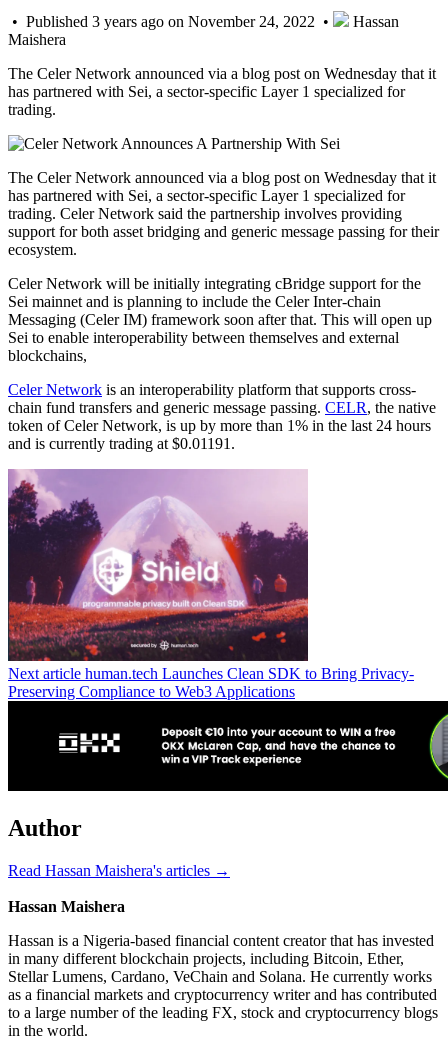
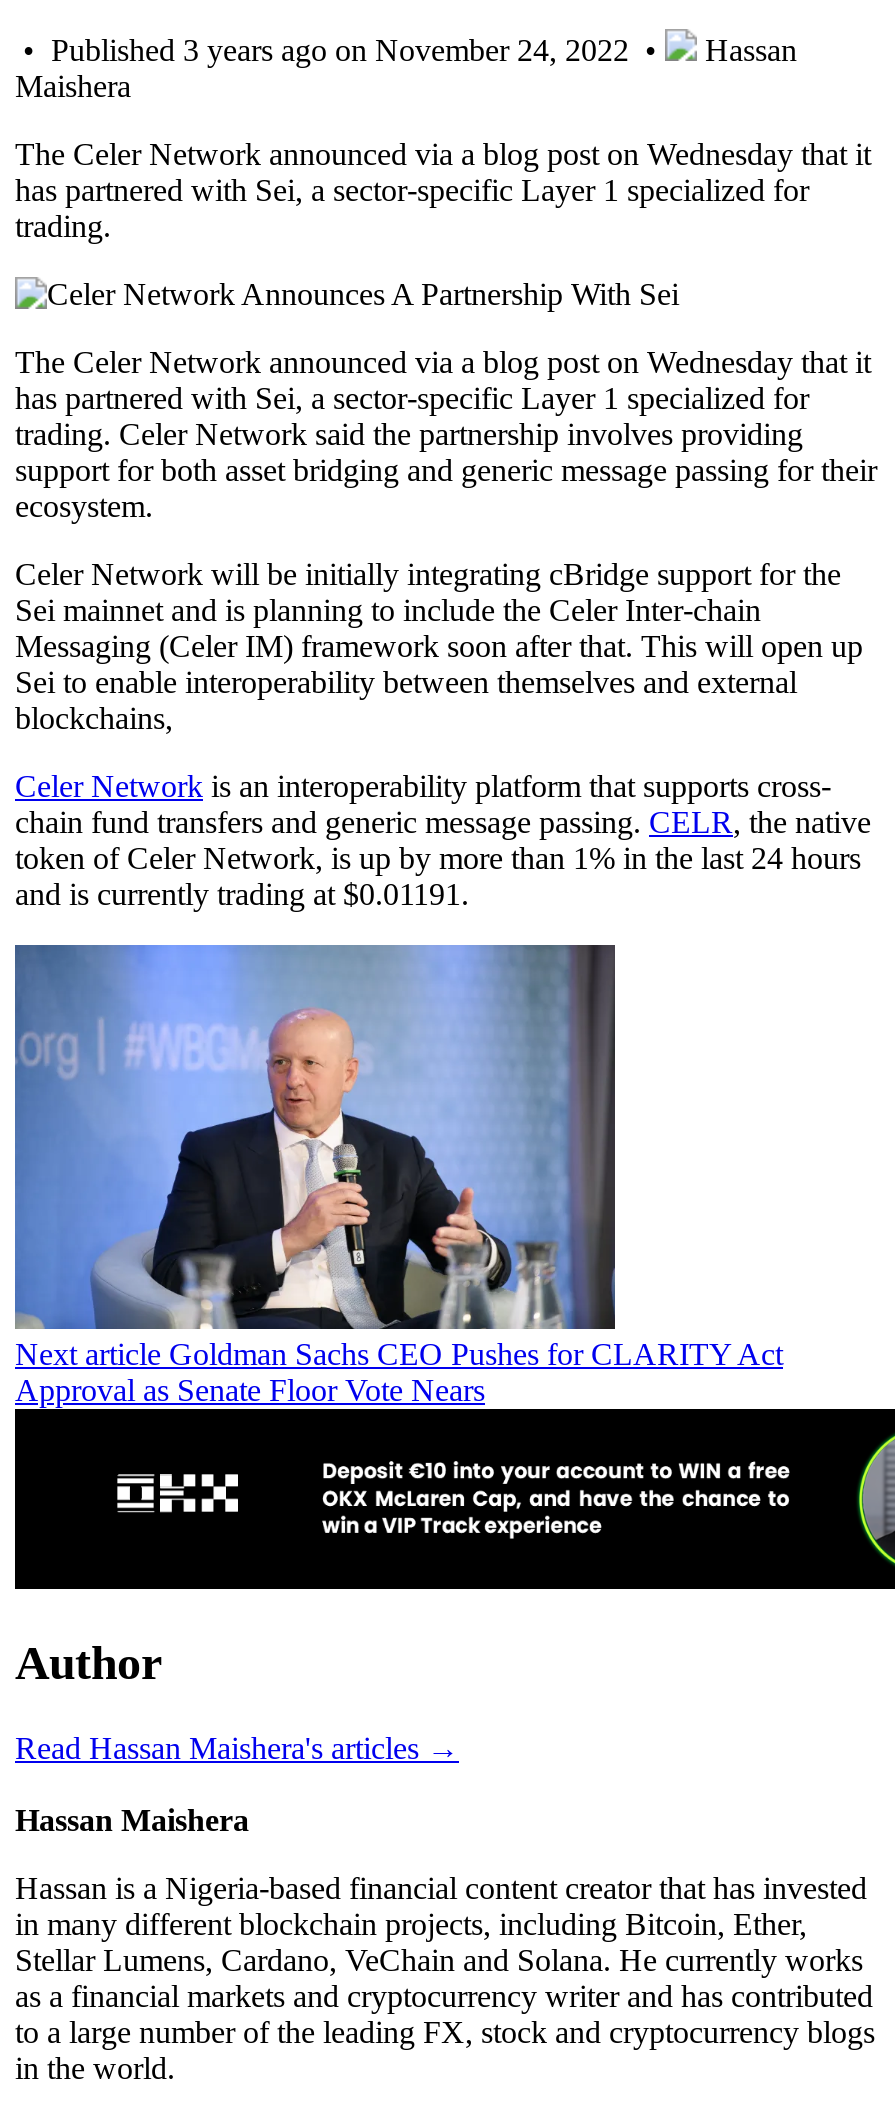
[7,469,414,700] [image] | Next article human.tech Launches Clean SDK to Bring Privacy- | Preserving Compliance to Web3 Applications -> [13,943,783,1407] [image] | Next article Goldman Sachs CEO Pushes for CLARITY Act | Approval as Senate Floor Vote Nears

